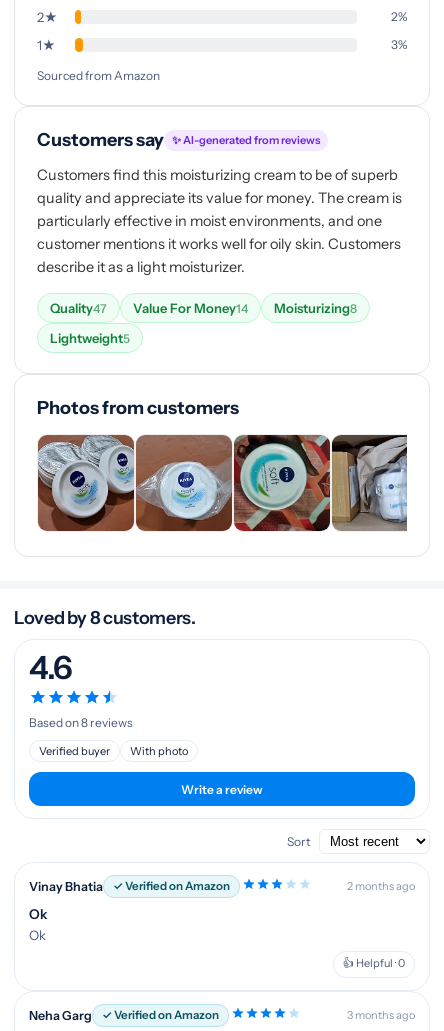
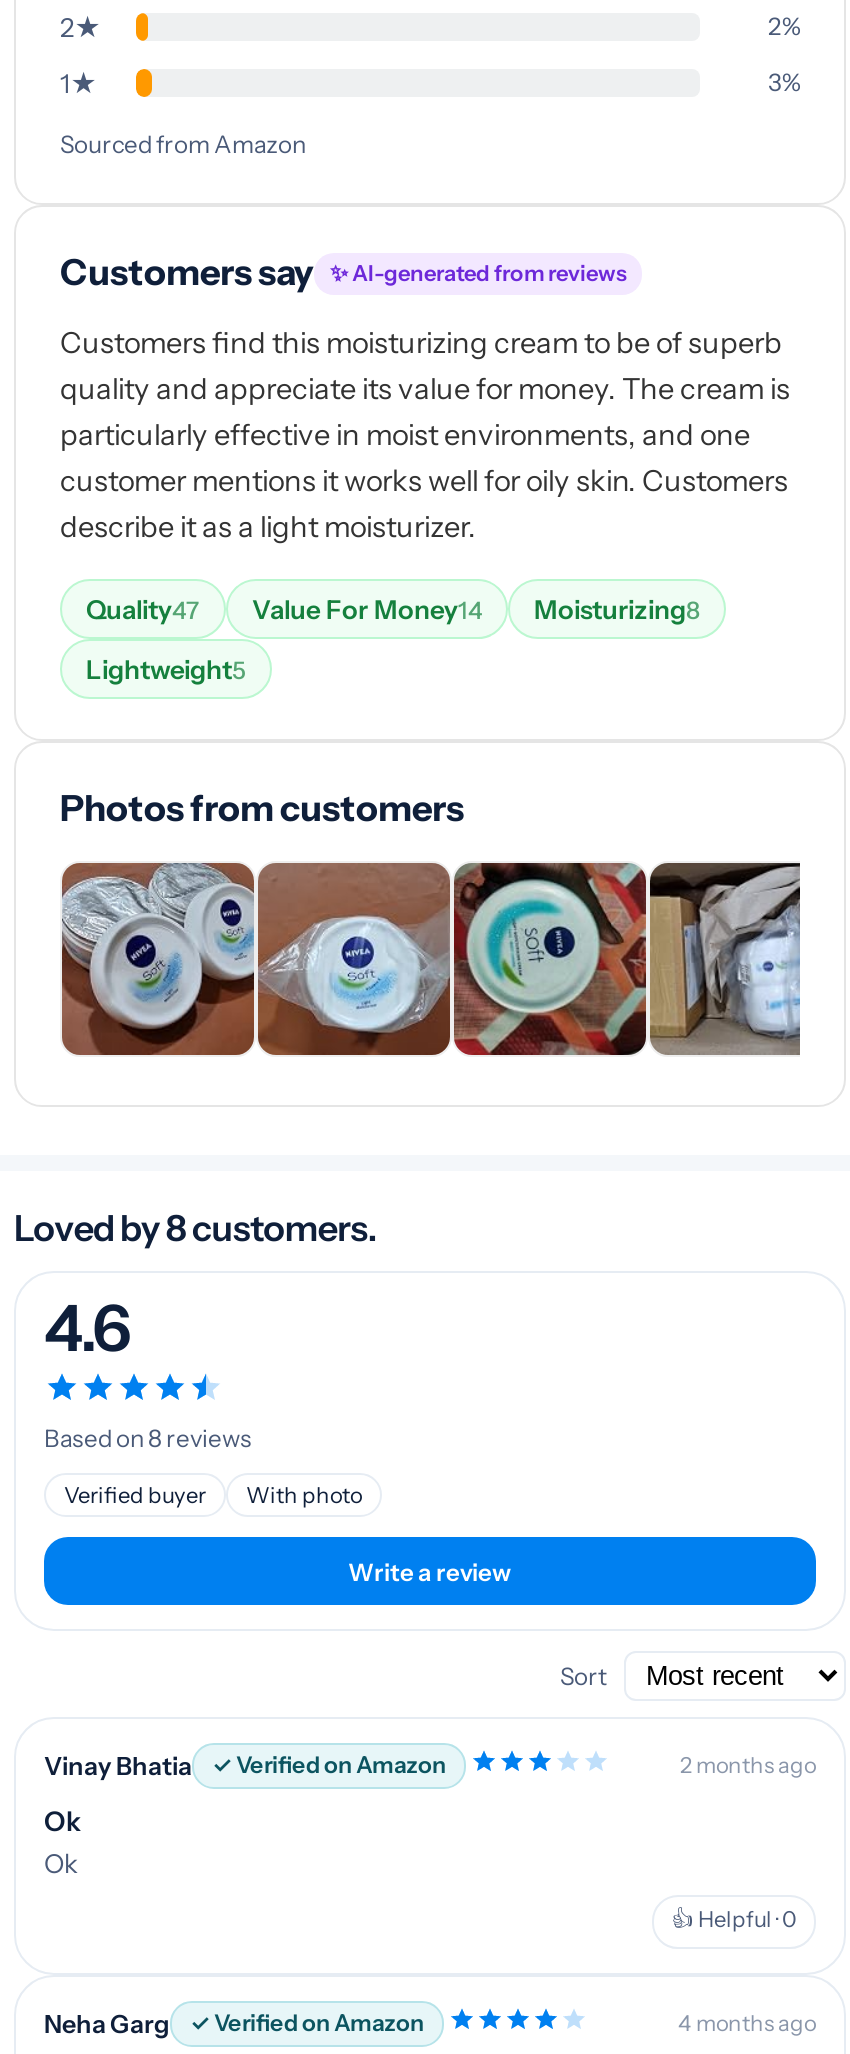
[347,1008,415,1022] 3 months ago -> [678,2009,816,2037] 4 months ago

